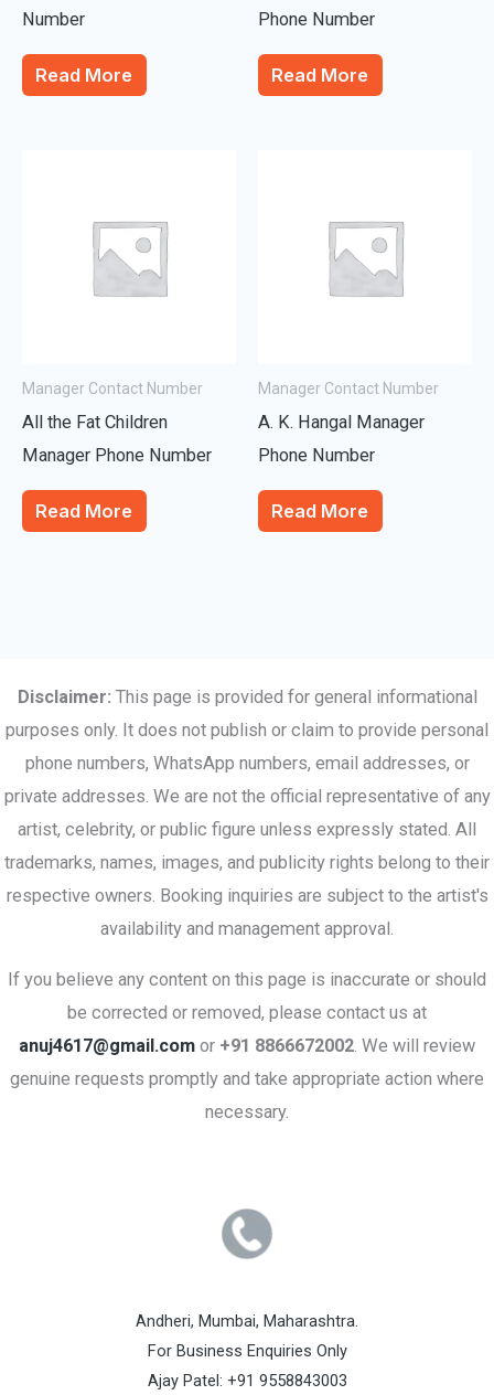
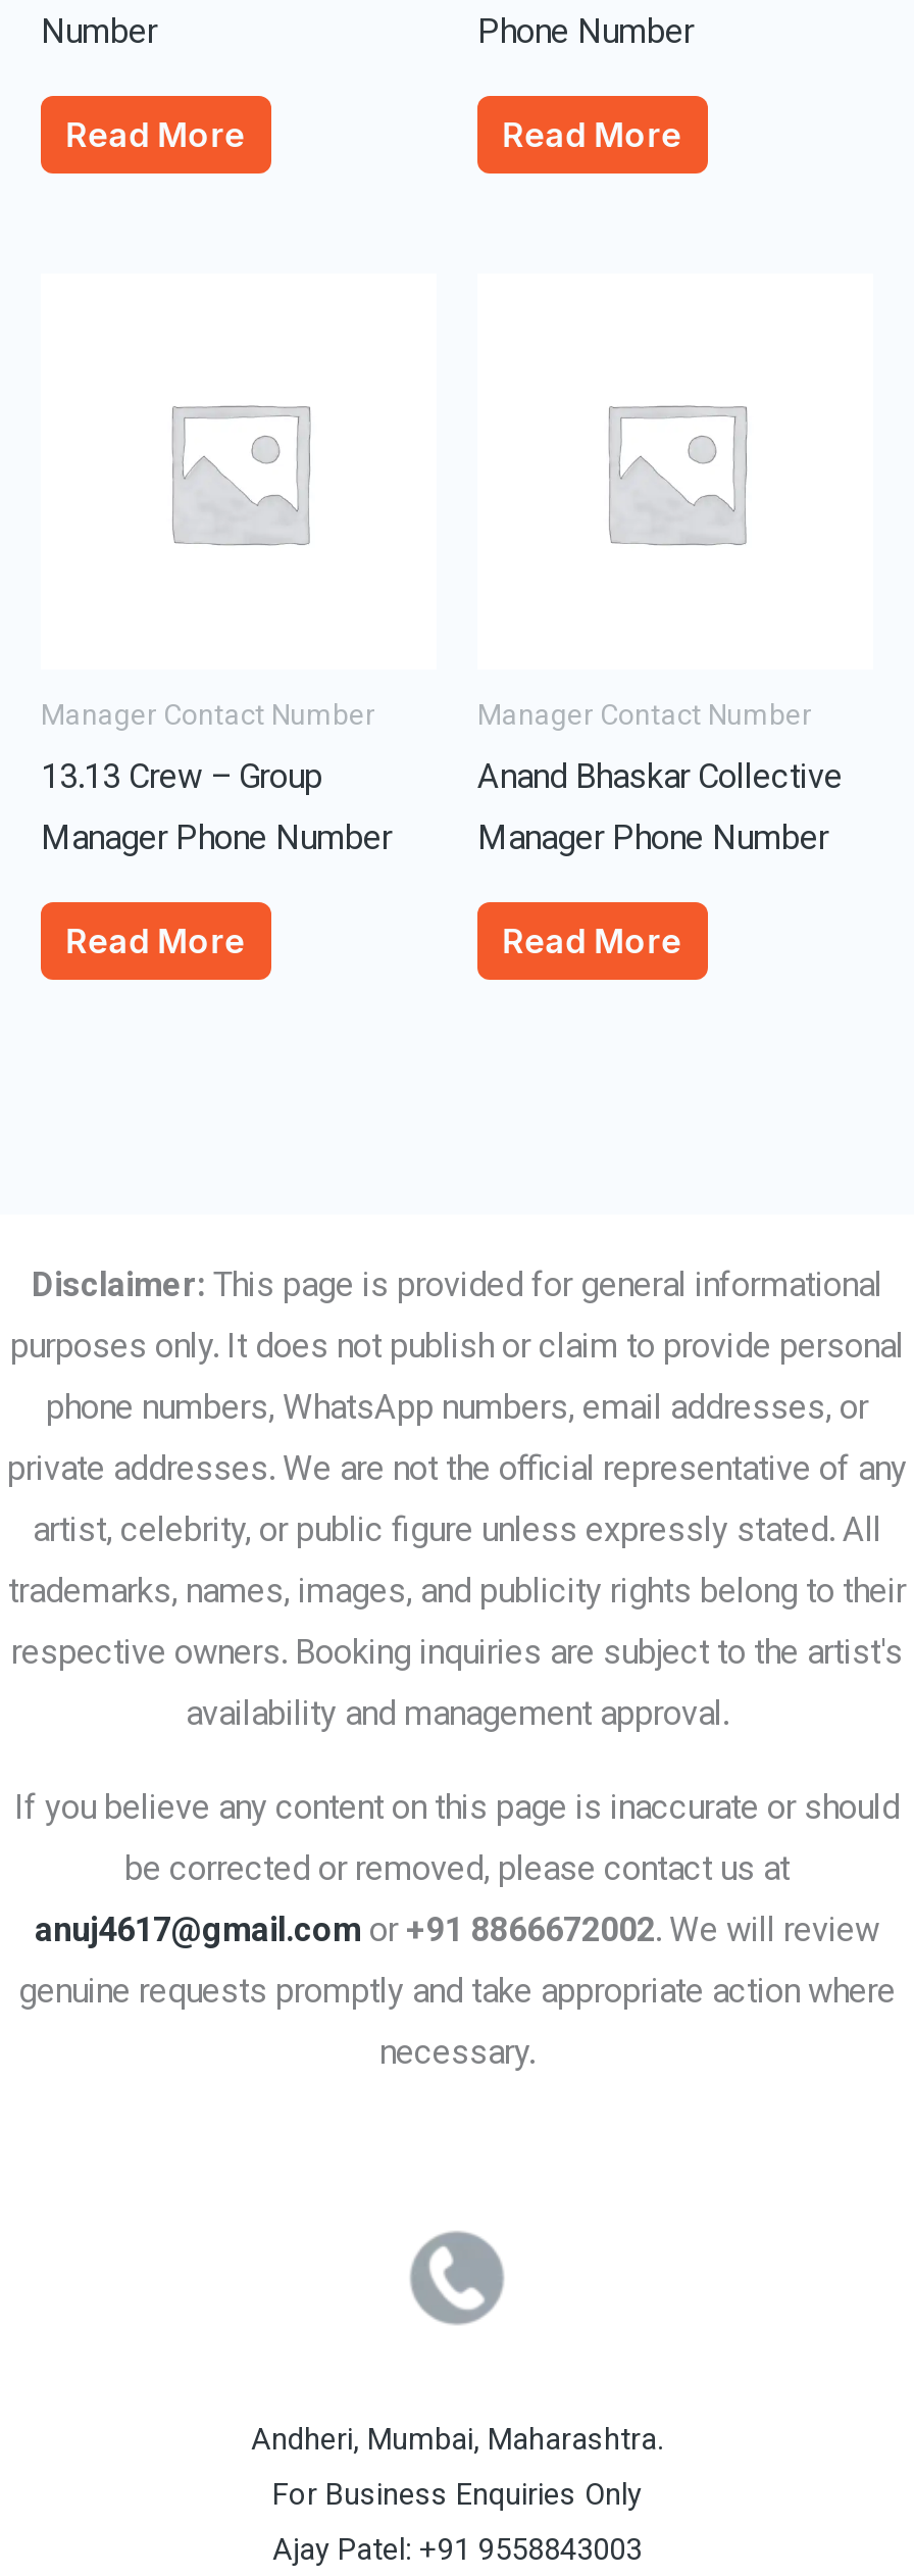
[22,412,168,433] All the Fat Children -> [41,757,322,796] 13.13 Crew – Group
[258,412,425,433] A. K. Hangal Manager -> [477,757,843,796] Anand Bhaskar Collective
[258,445,375,466] Phone Number -> [477,819,828,858] Manager Phone Number

